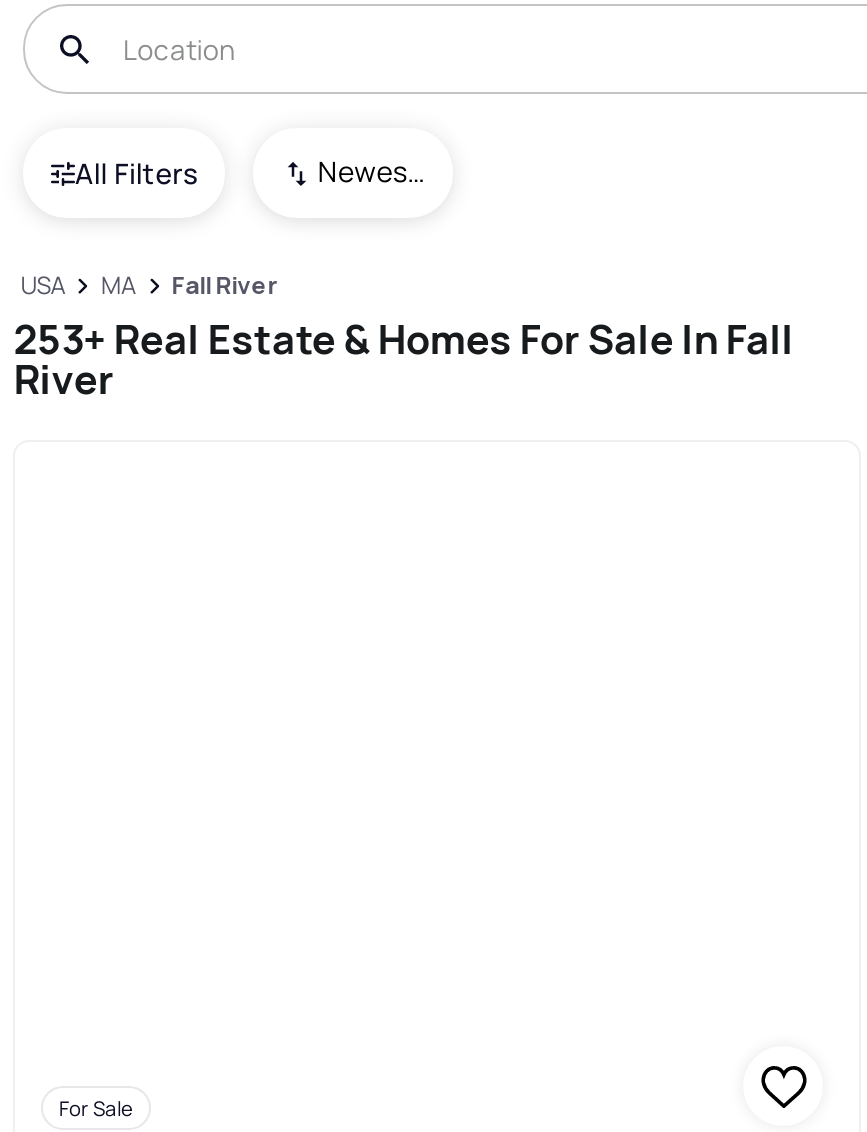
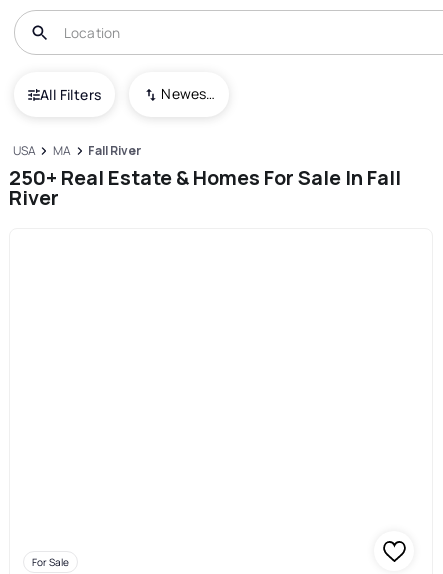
[13,312,793,366] 253+ Real Estate & Homes For Sale In Fall -> [9,164,401,191] 250+ Real Estate & Homes For Sale In Fall

